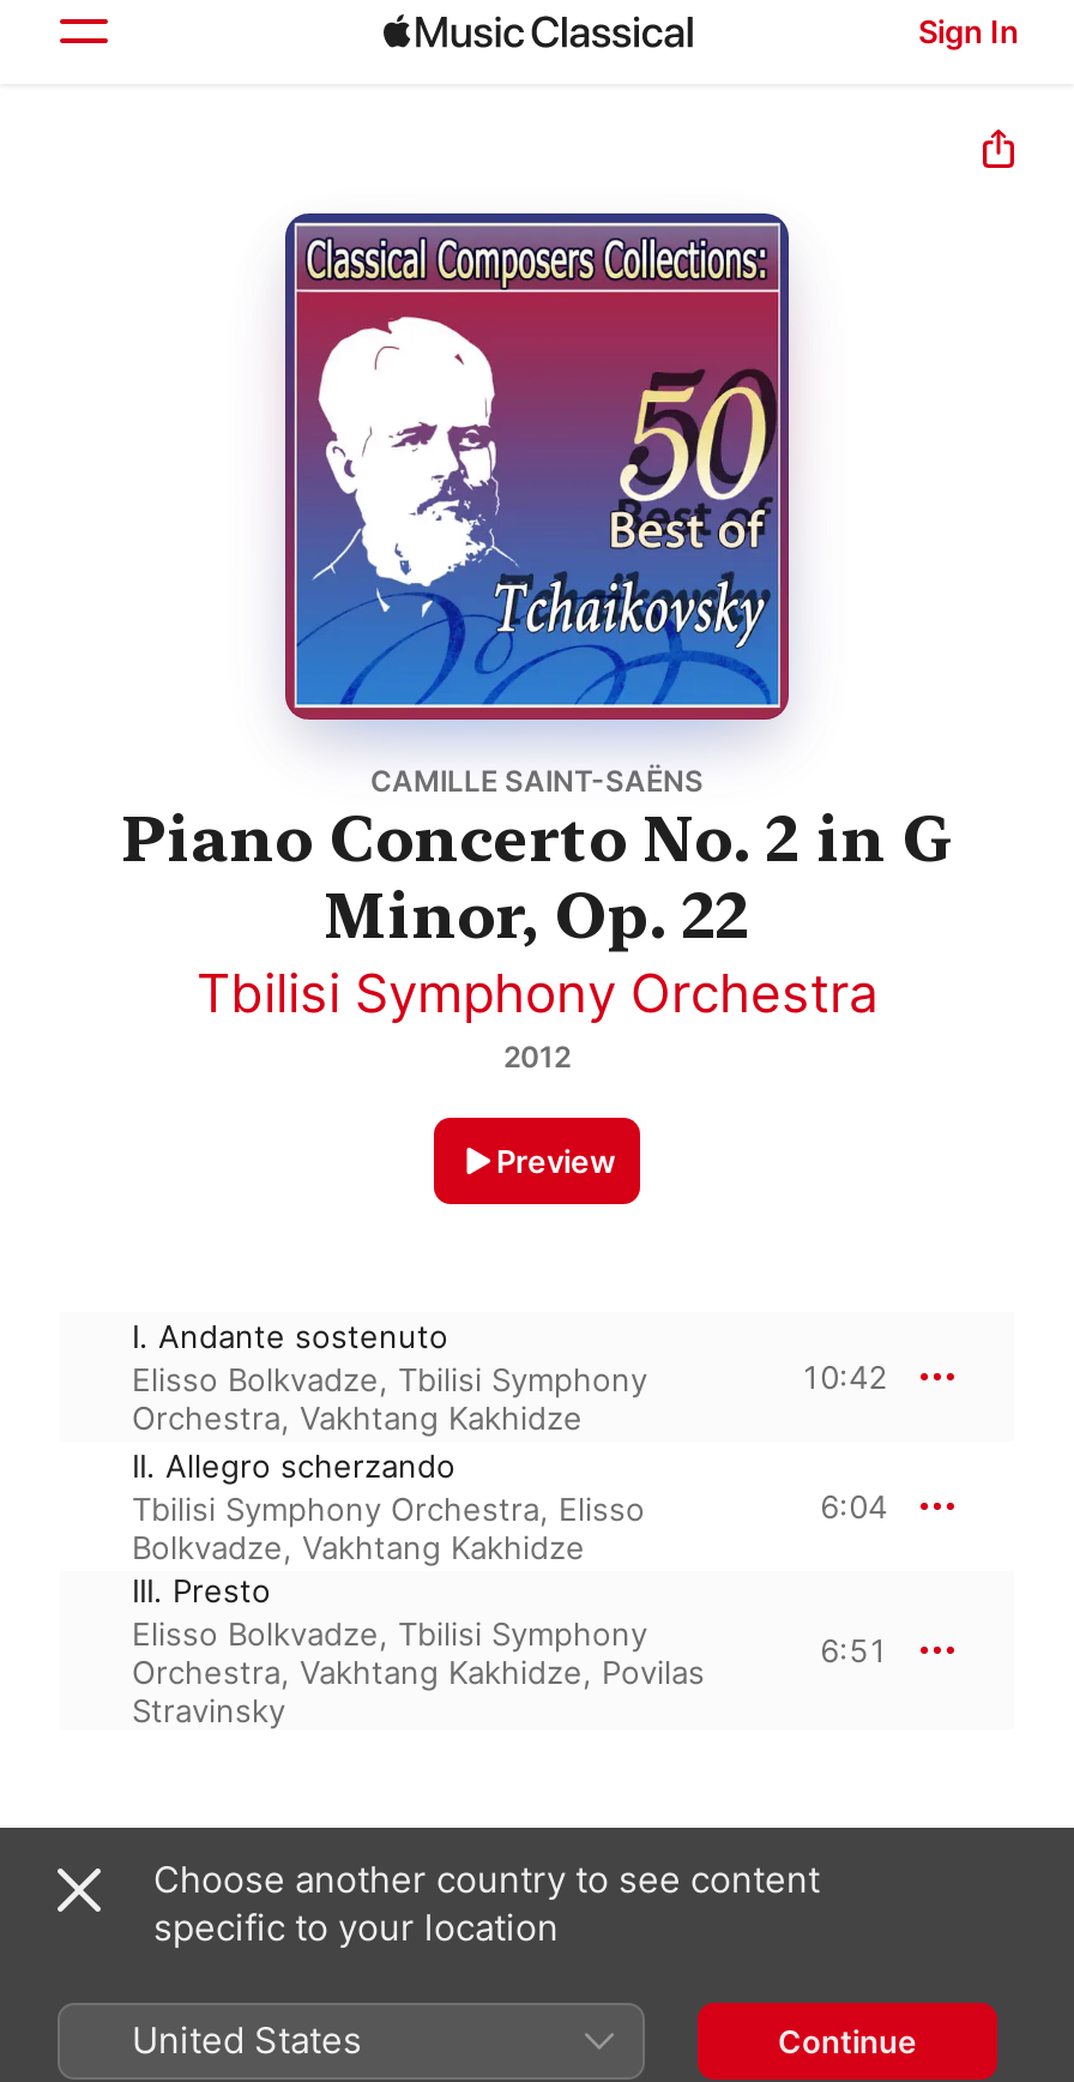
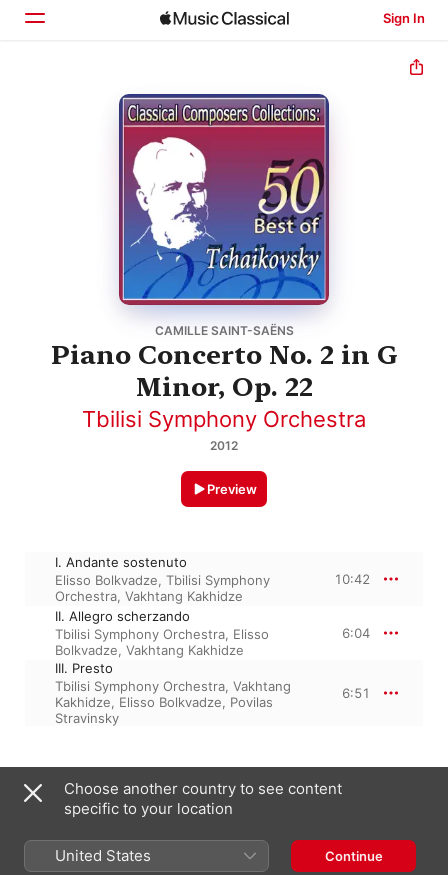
[132,1614,705,1691] Elisso Bolkvadze, Tbilisi Symphony | Orchestra, Vakhtang Kakhidze, Povilas -> [55,678,291,710] Tbilisi Symphony Orchestra, Vakhtang | Kakhidze, Elisso Bolkvadze, Povilas

